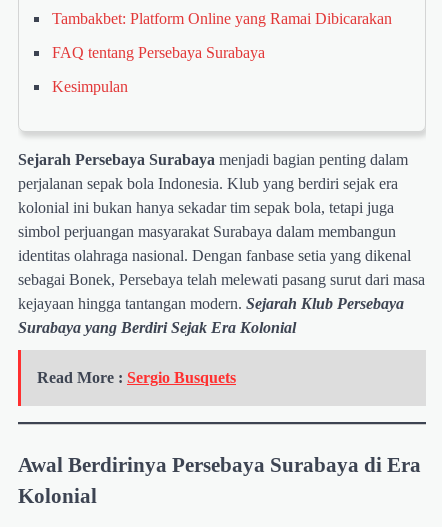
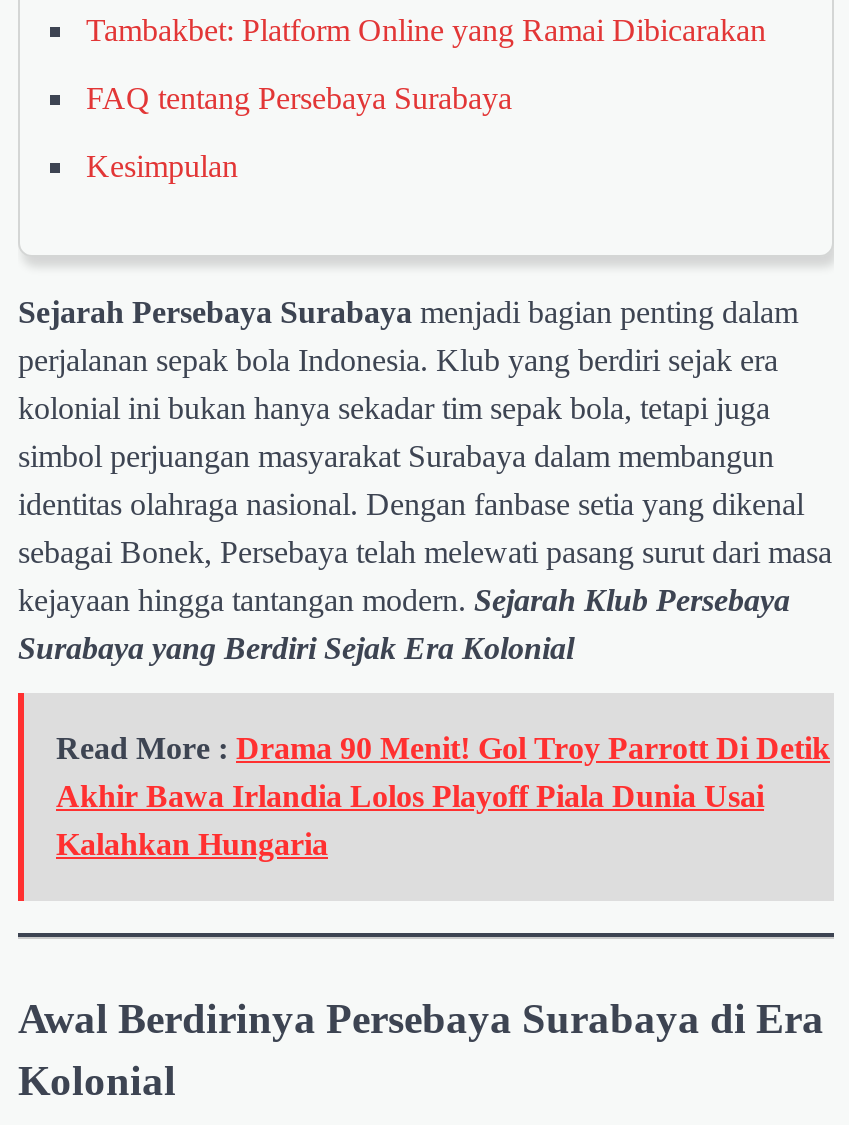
[37,369,236,386] Read More : Sergio Busquets -> [56,731,830,861] Read More : Drama 90 Menit! Gol Troy Parrott Di Detik | Akhir Bawa Irlandia Lolos Playoff Piala Dunia Usai | Kalahkan Hungaria

